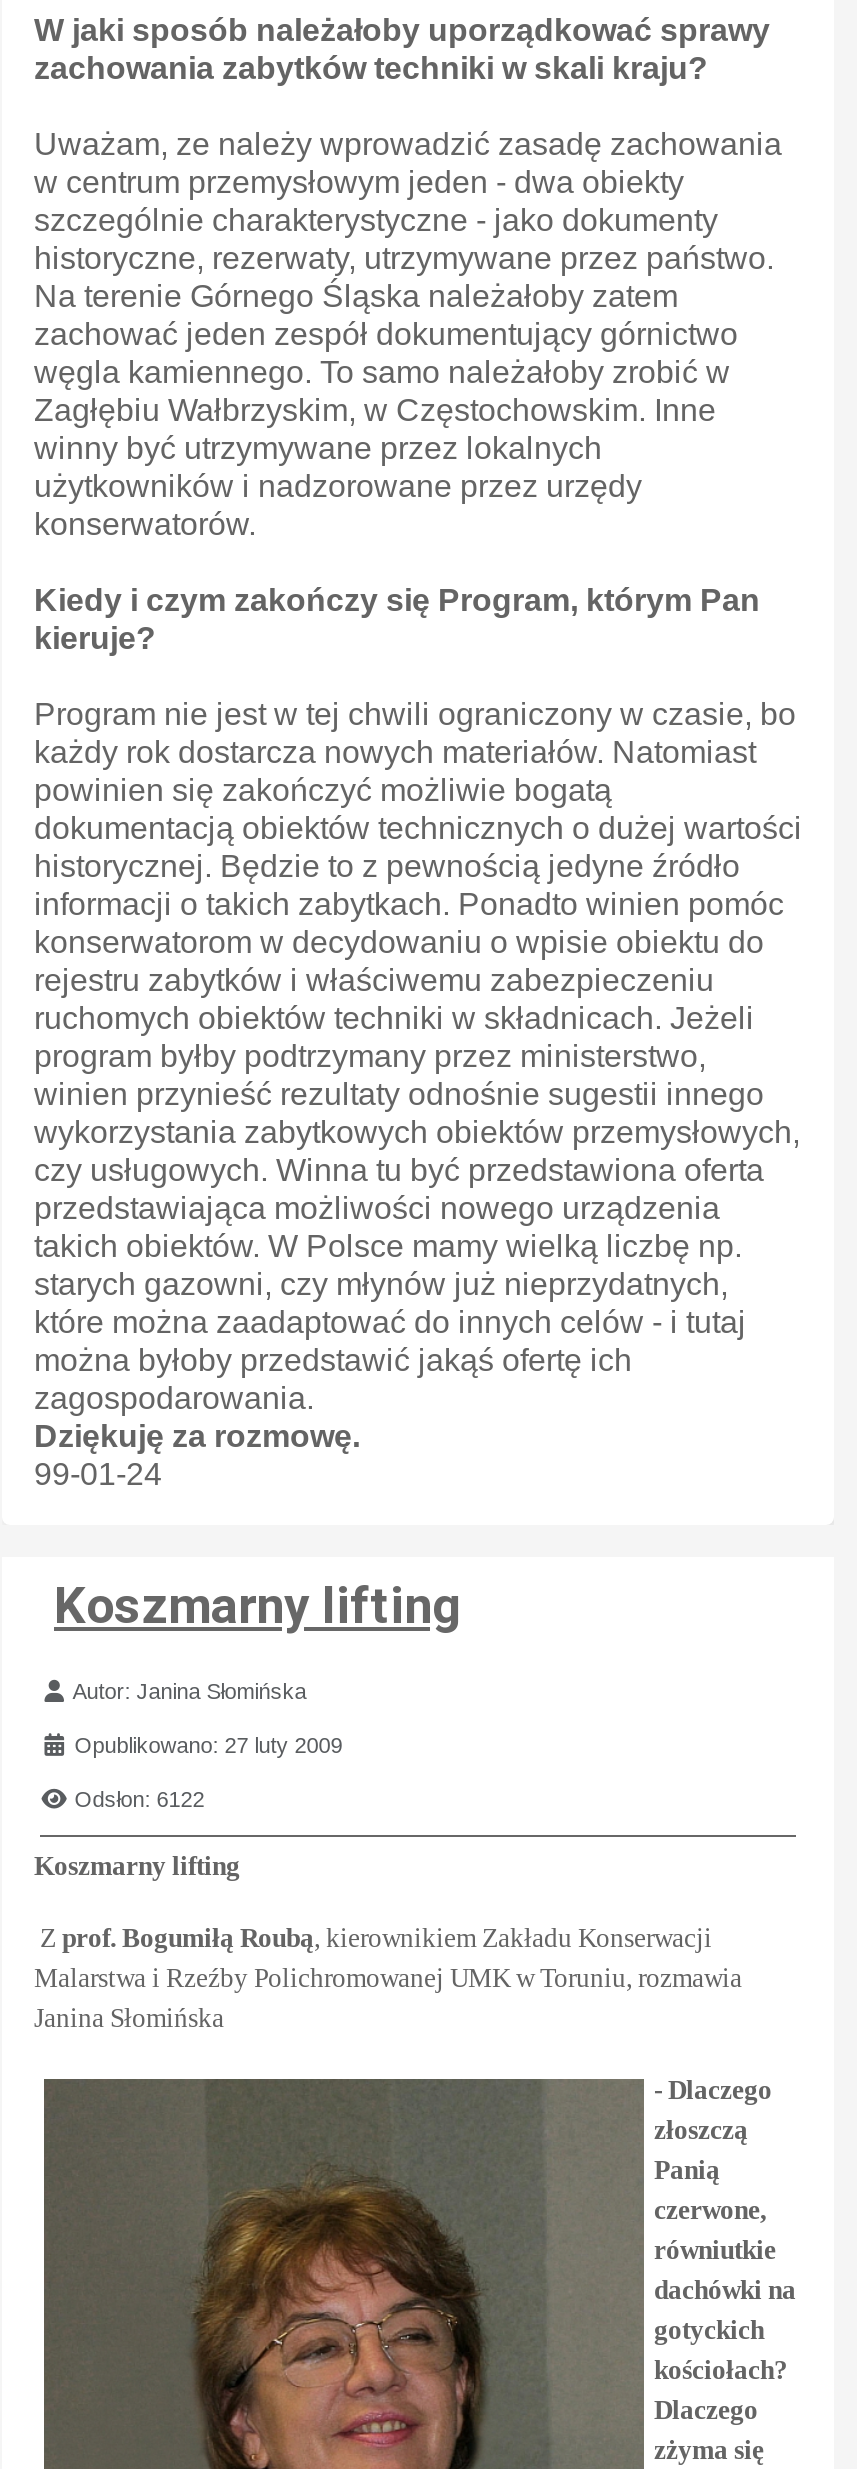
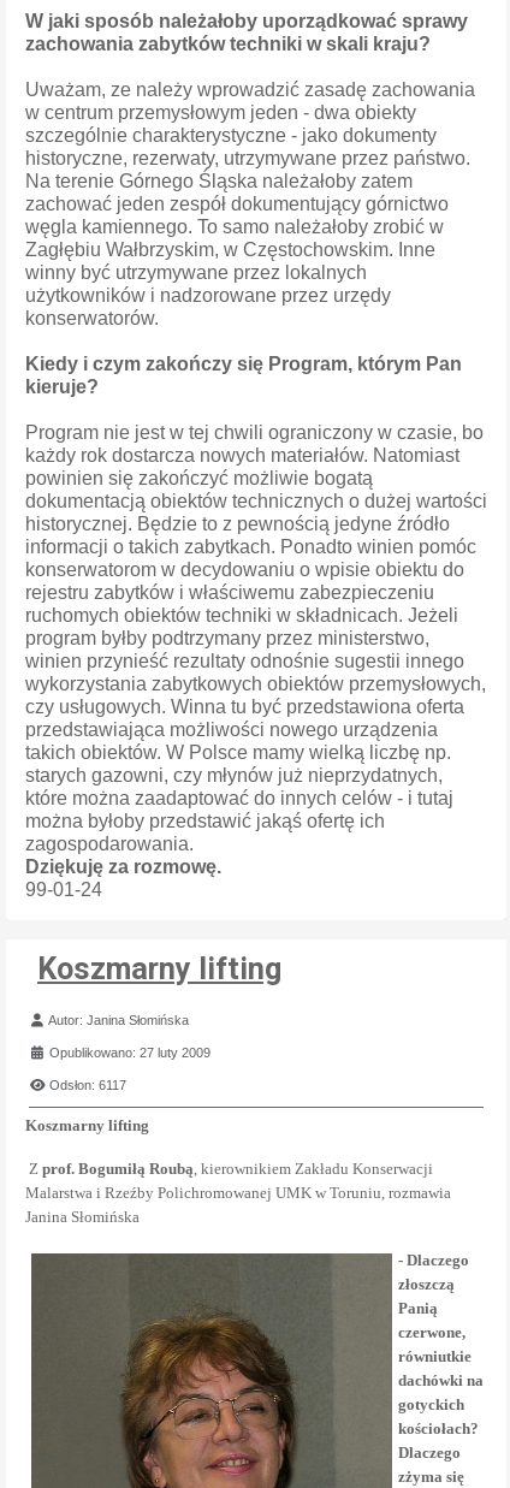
[74,1788,204,1812] Odsłon: 6122 -> [50,1078,127,1093] Odsłon: 6117

